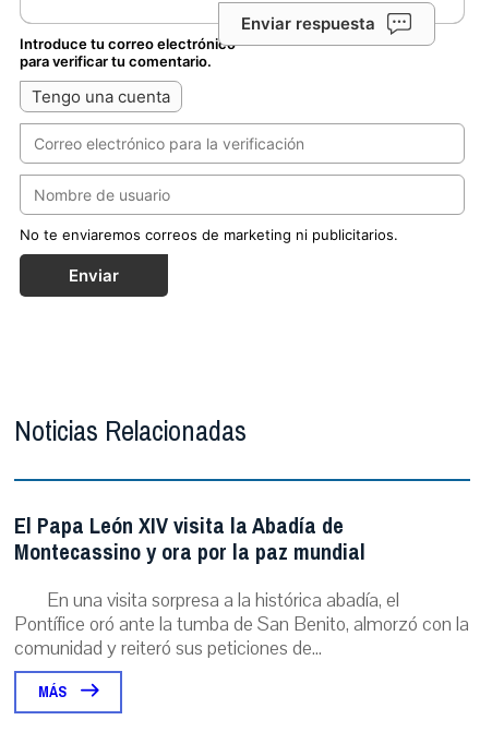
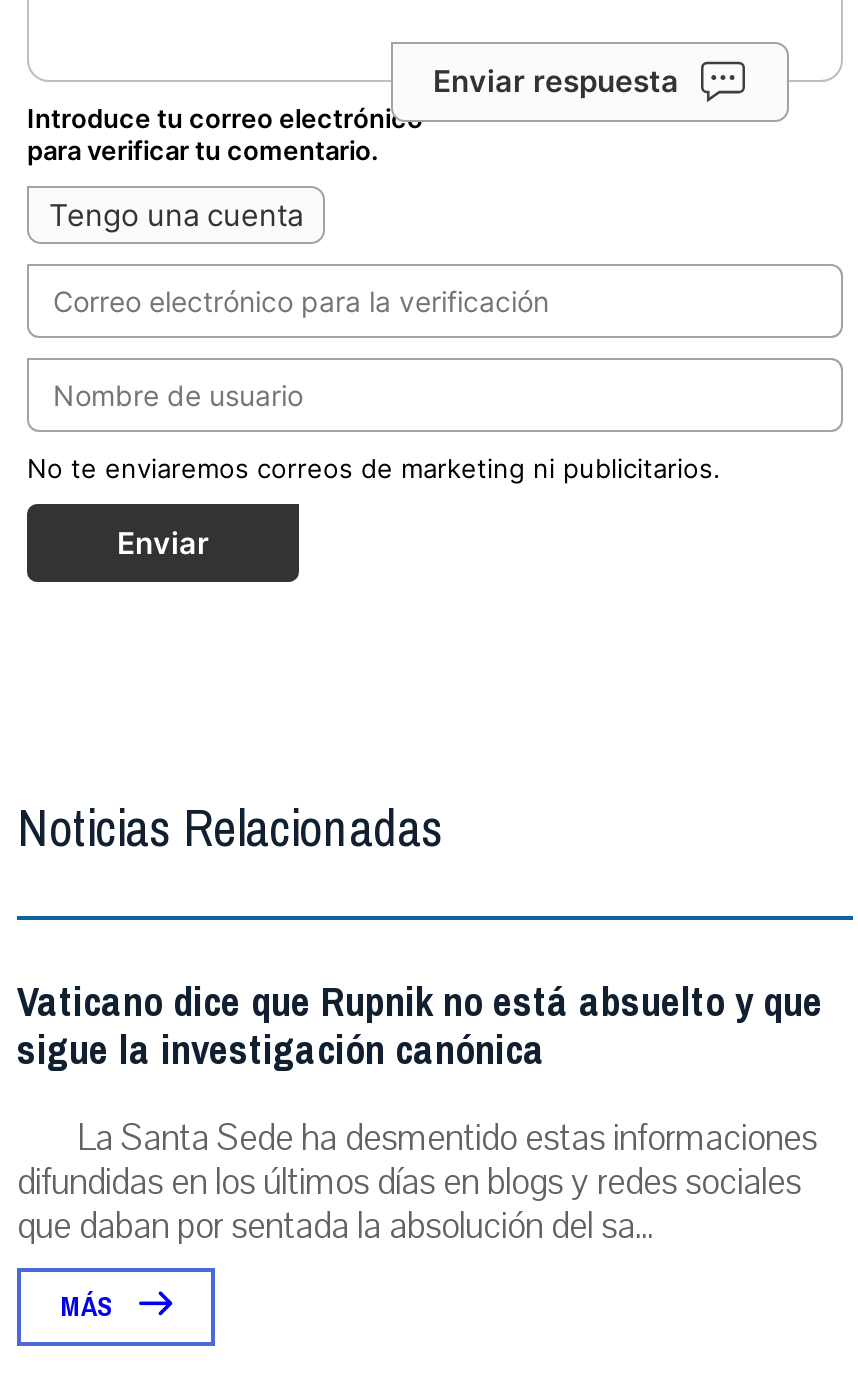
[14,507,469,662] El Papa León XIV visita la Abadía de | Montecassino y ora por la paz mundial | En una visita sorpresa a la histórica abadía, el | Pontífice oró ante la tumba de San Benito, almorzó con la | comunidad y reiteró sus peticiones de... -> [17,967,823,1251] Vaticano dice que Rupnik no está absuelto y que | sigue la investigación canónica | La Santa Sede ha desmentido estas informaciones | difundidas en los últimos días en blogs y redes sociales | que daban por sentada la absolución del sa...

